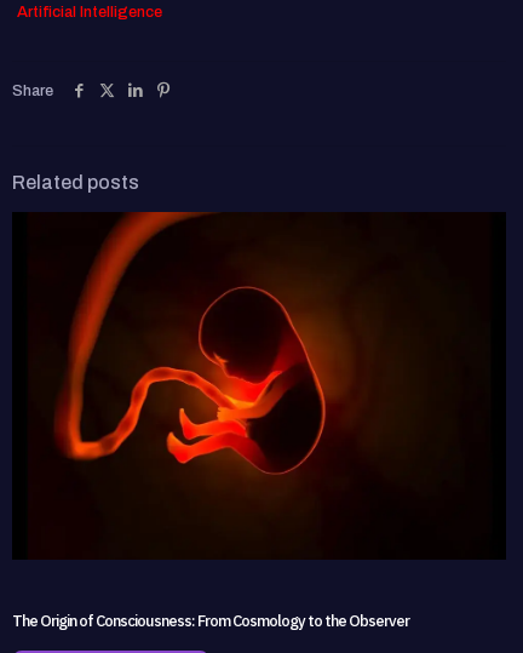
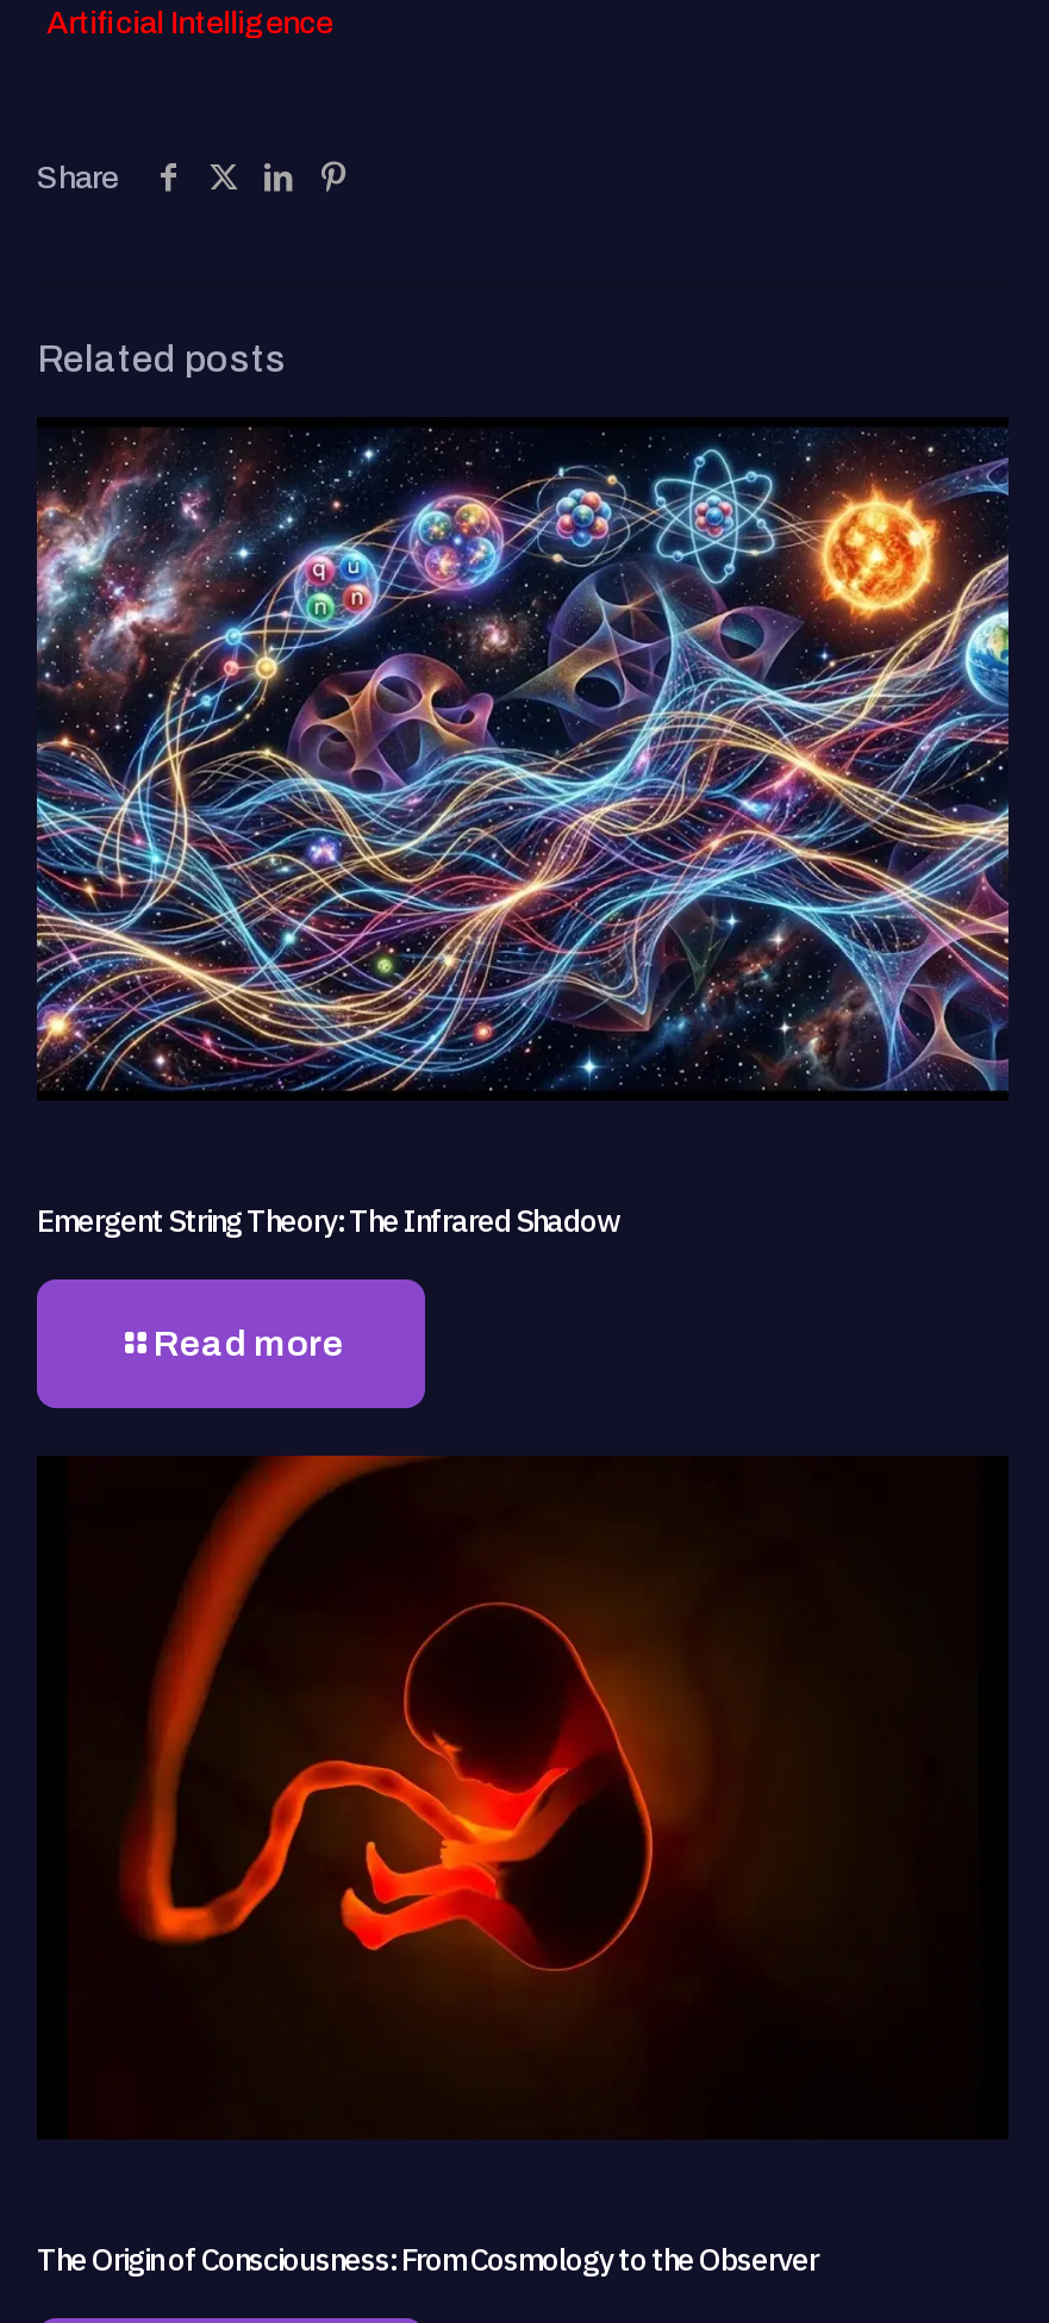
none -> [35,417,1011,1091] [image]
none -> [37,1201,618,1363] Emergent String Theory: The Infrared Shadow | Read more

